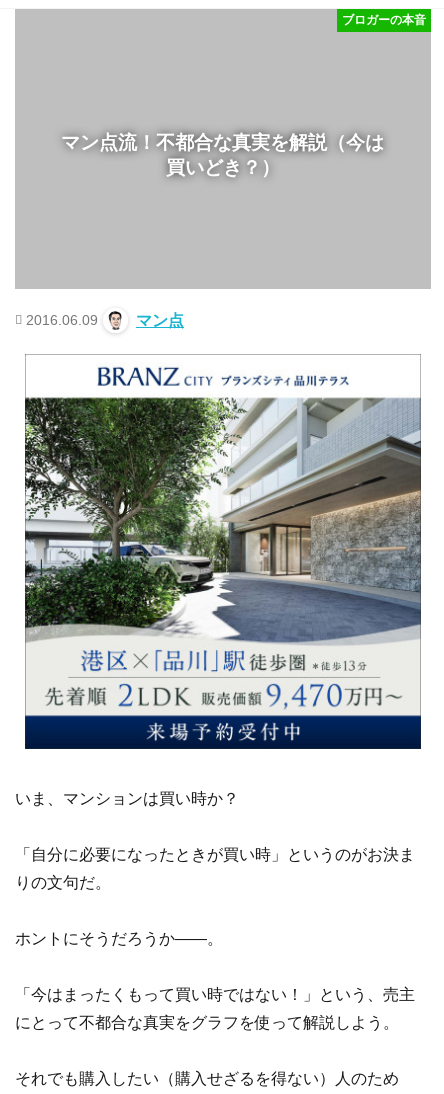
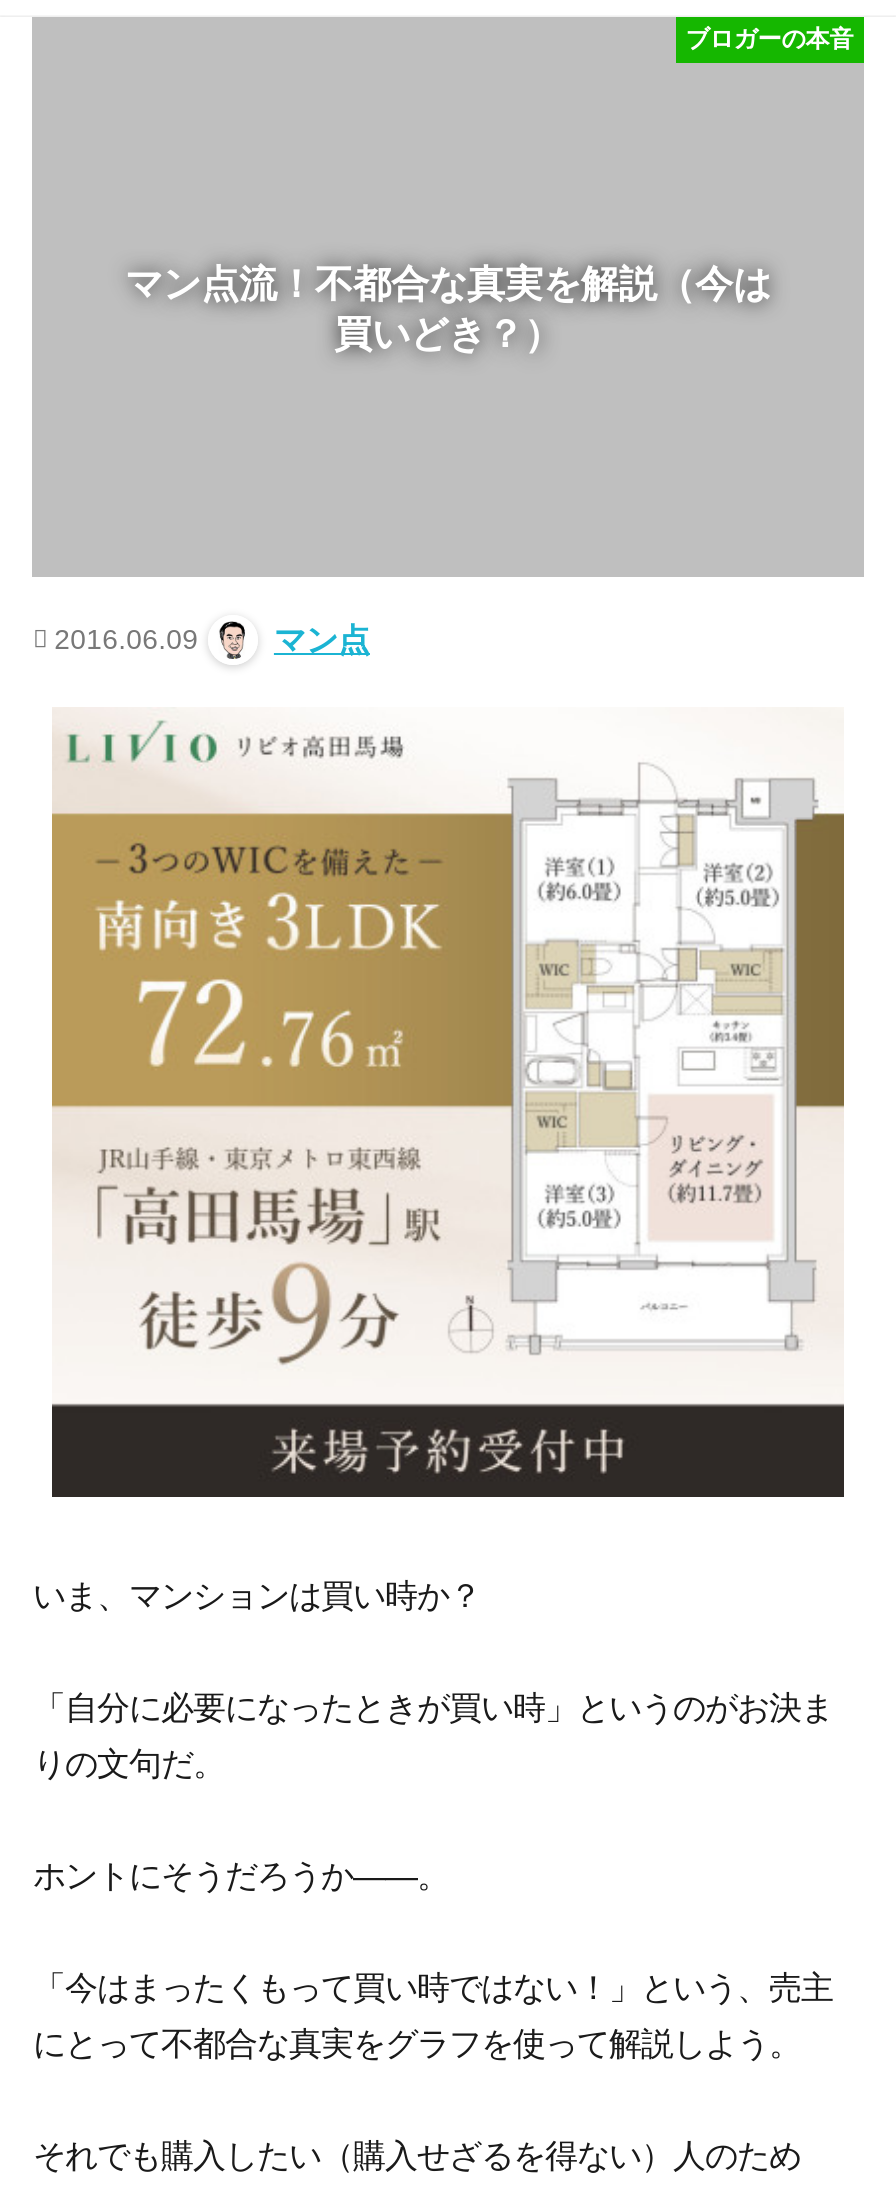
[24,354,422,748] [image] -> [50,719,846,1497] [image]

